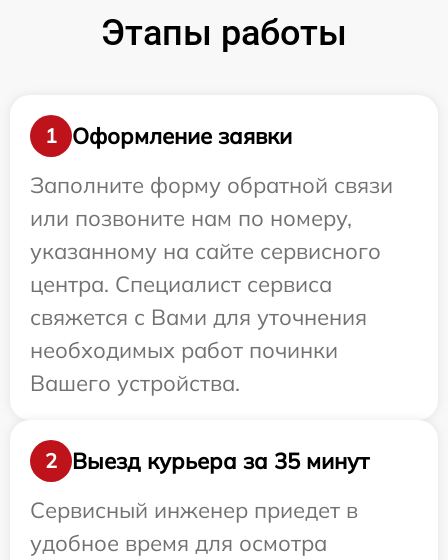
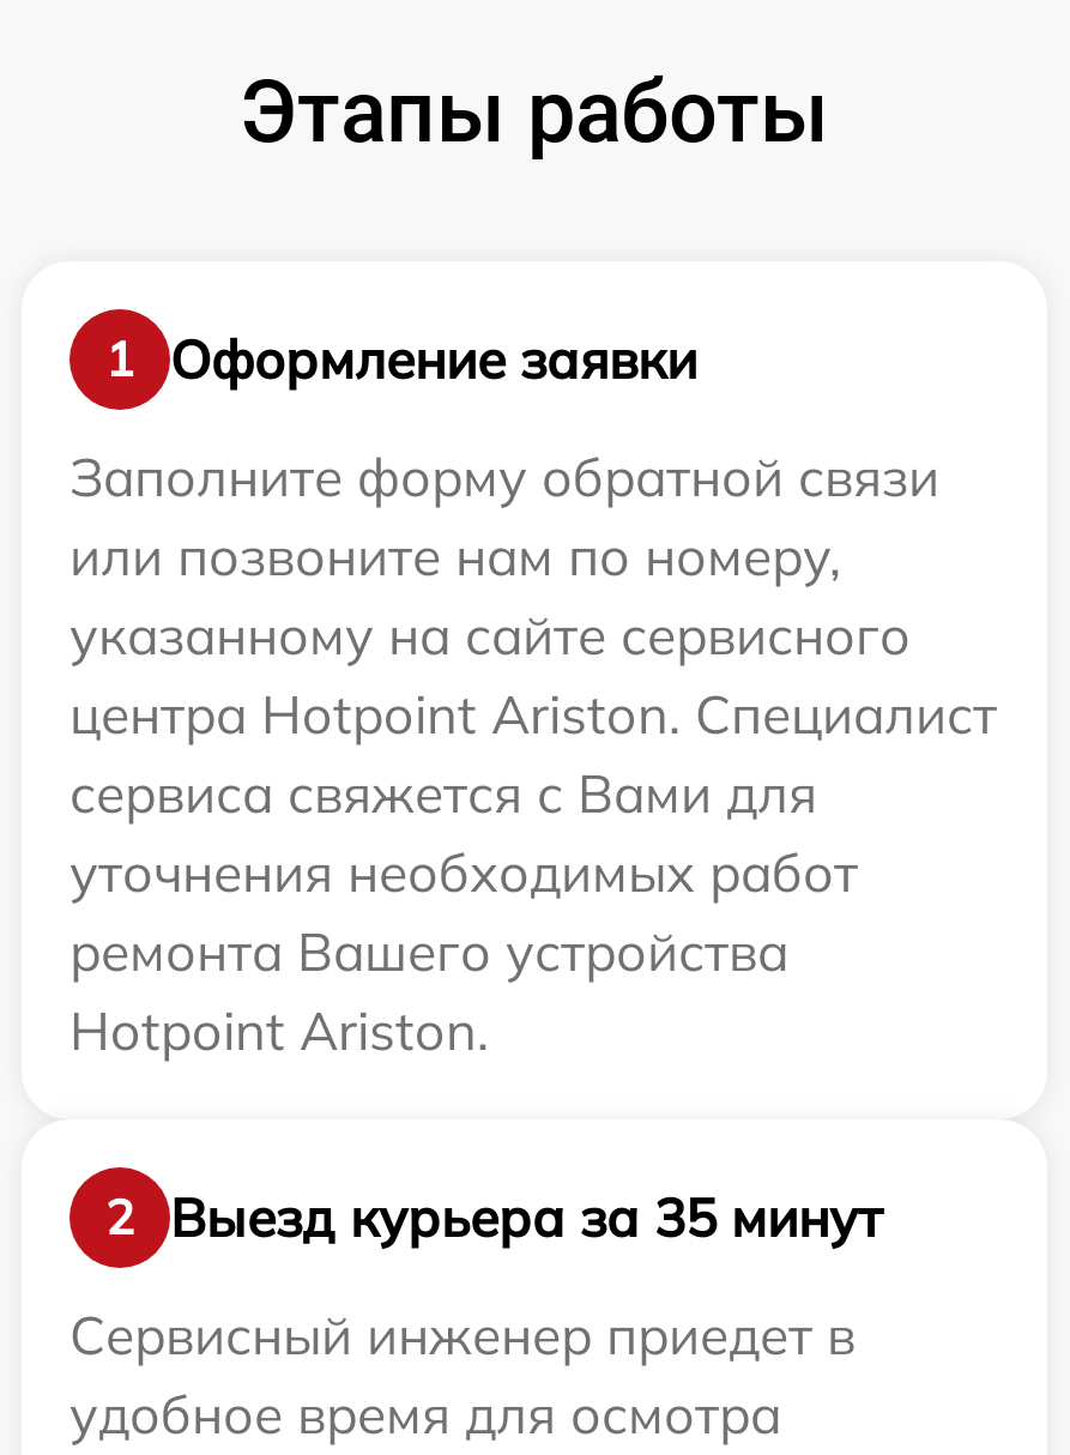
[30,270,367,397] центра. Специалист сервиса | свяжется с Вами для уточнения | необходимых работ починки | Вашего устройства. -> [69,681,997,1064] центра Hotpoint Ariston. Специалист | сервиса свяжется с Вами для | уточнения необходимых работ | ремонта Вашего устройства | Hotpoint Ariston.

